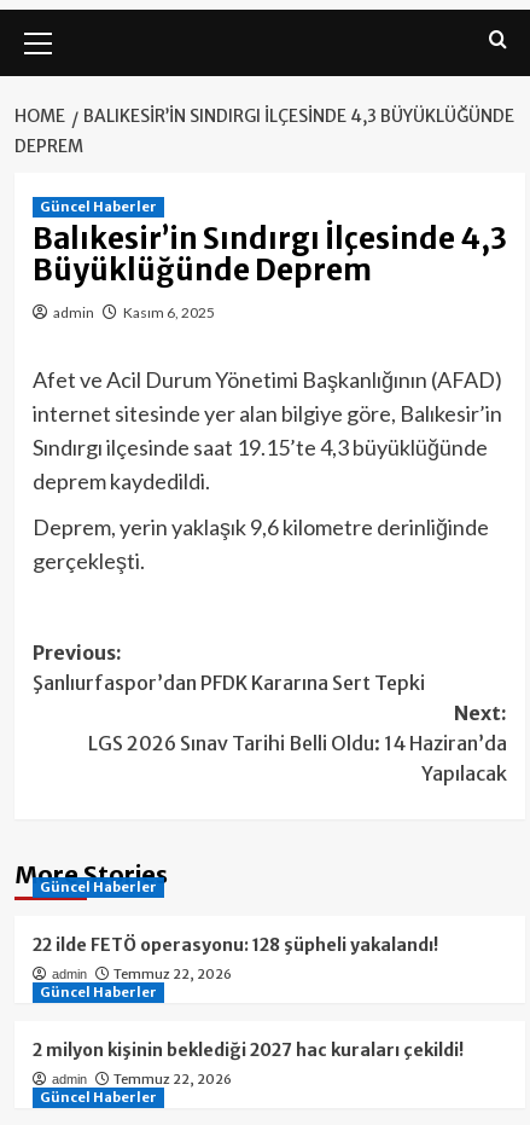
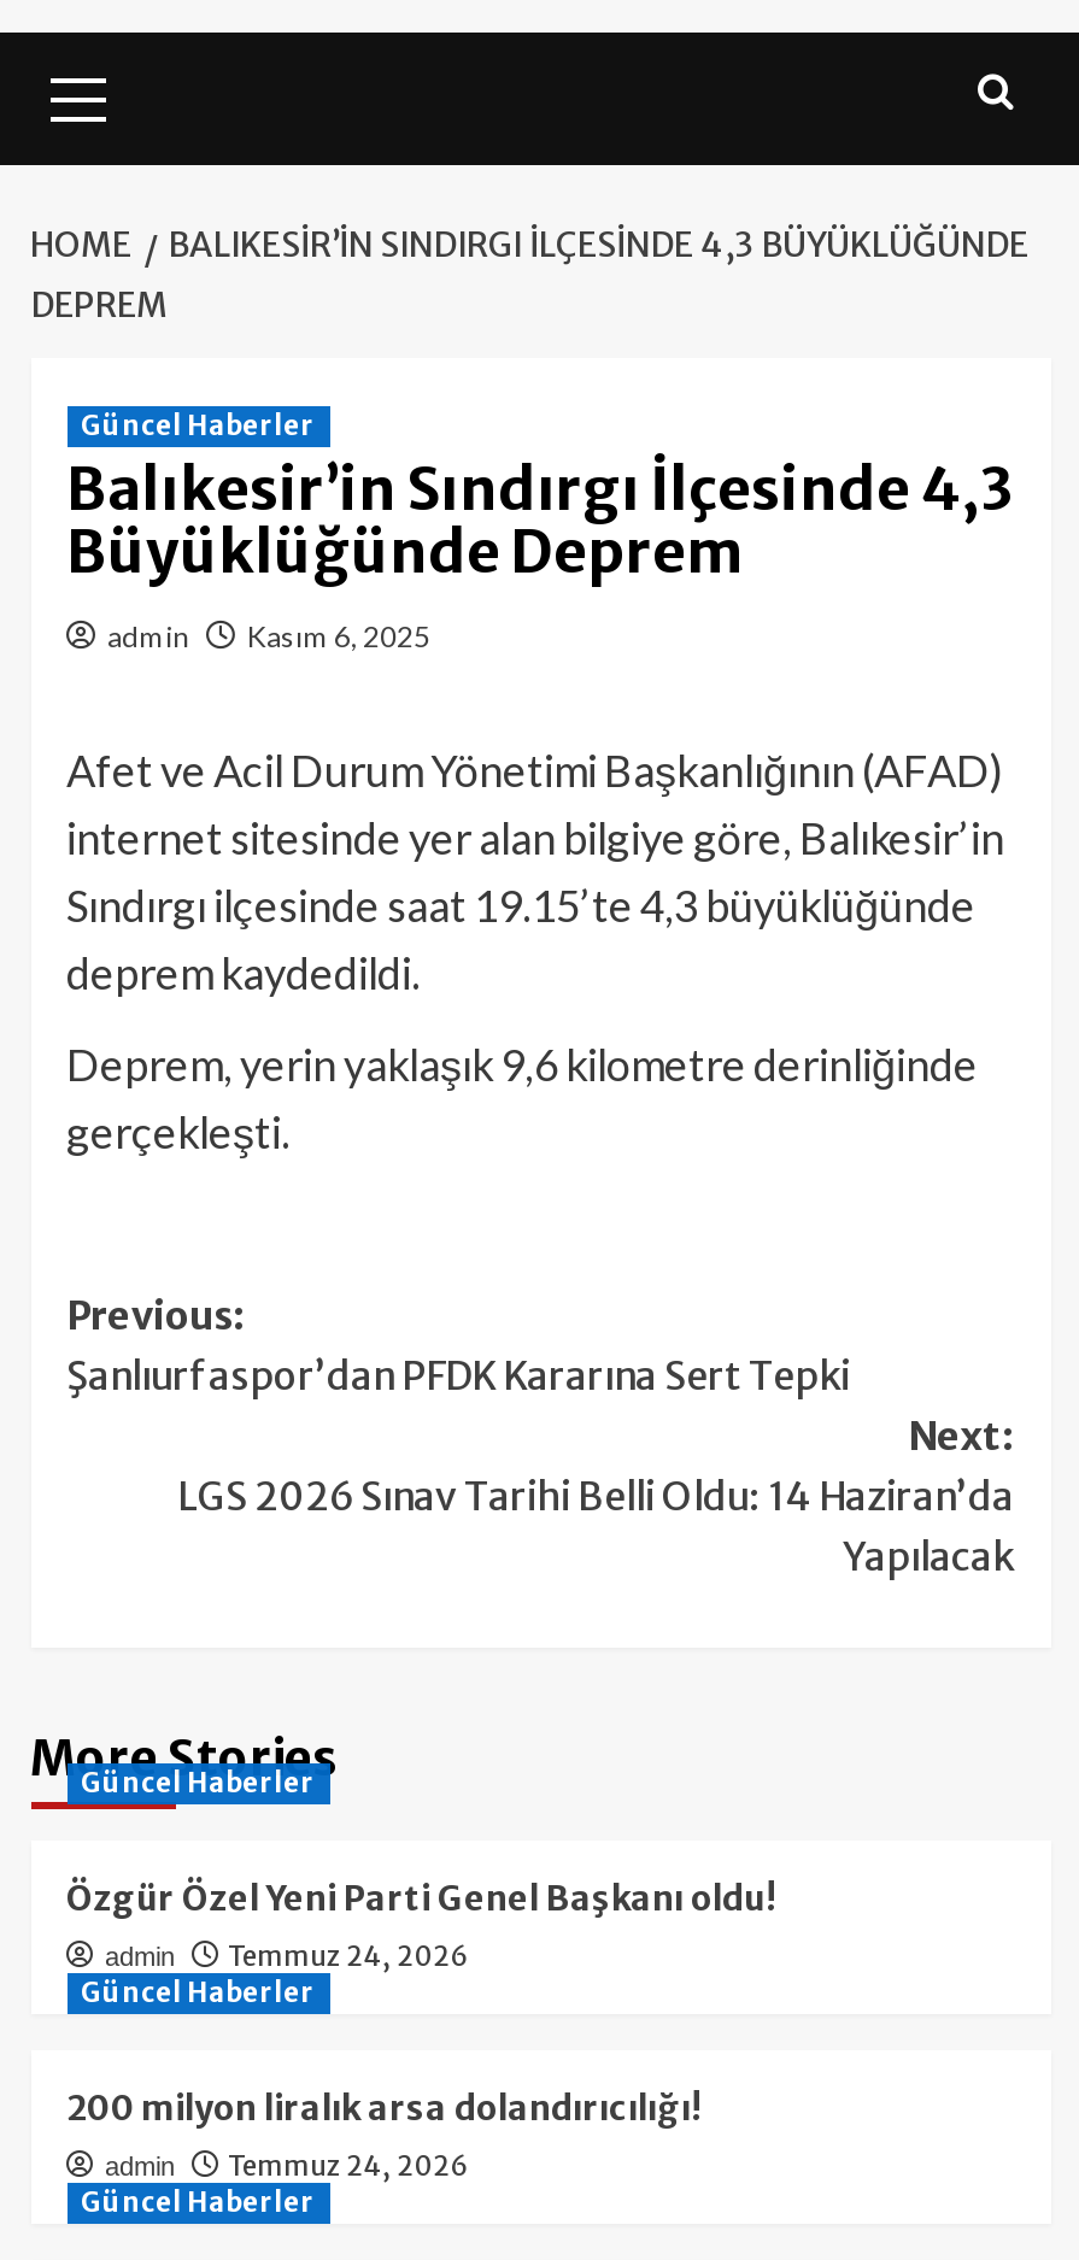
[32,934,438,956] 22 ilde FETÖ operasyonu: 128 şüpheli yakalandı! -> [66,1877,775,1920] Özgür Özel Yeni Parti Genel Başkanı oldu!
[51,965,231,982] admin Temmuz 22, 2026 -> [105,1939,467,1973] admin Temmuz 24, 2026
[32,1039,463,1061] 2 milyon kişinin beklediği 2027 hac kuraları çekildi! -> [66,2086,700,2130] 200 milyon liralık arsa dolandırıcılığı!
[51,1071,231,1088] admin Temmuz 22, 2026 -> [105,2149,467,2183] admin Temmuz 24, 2026

